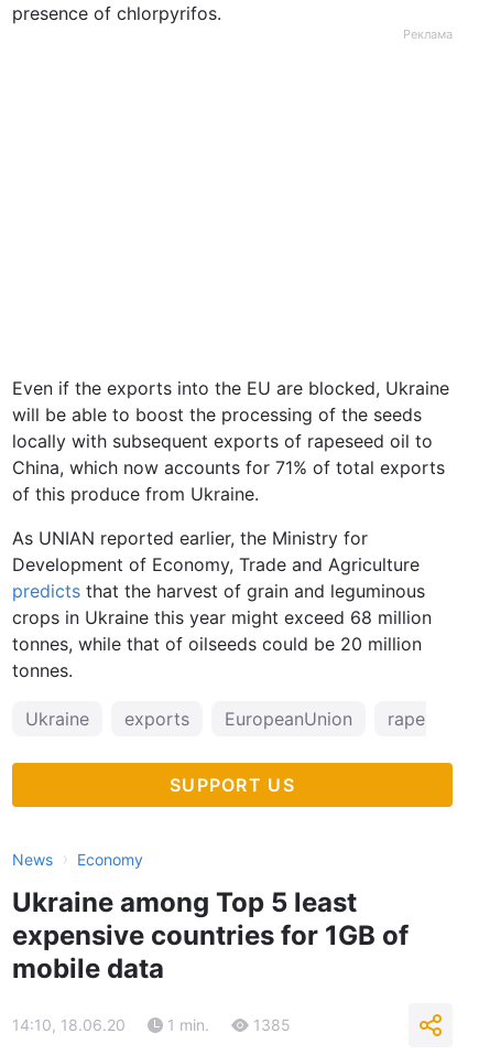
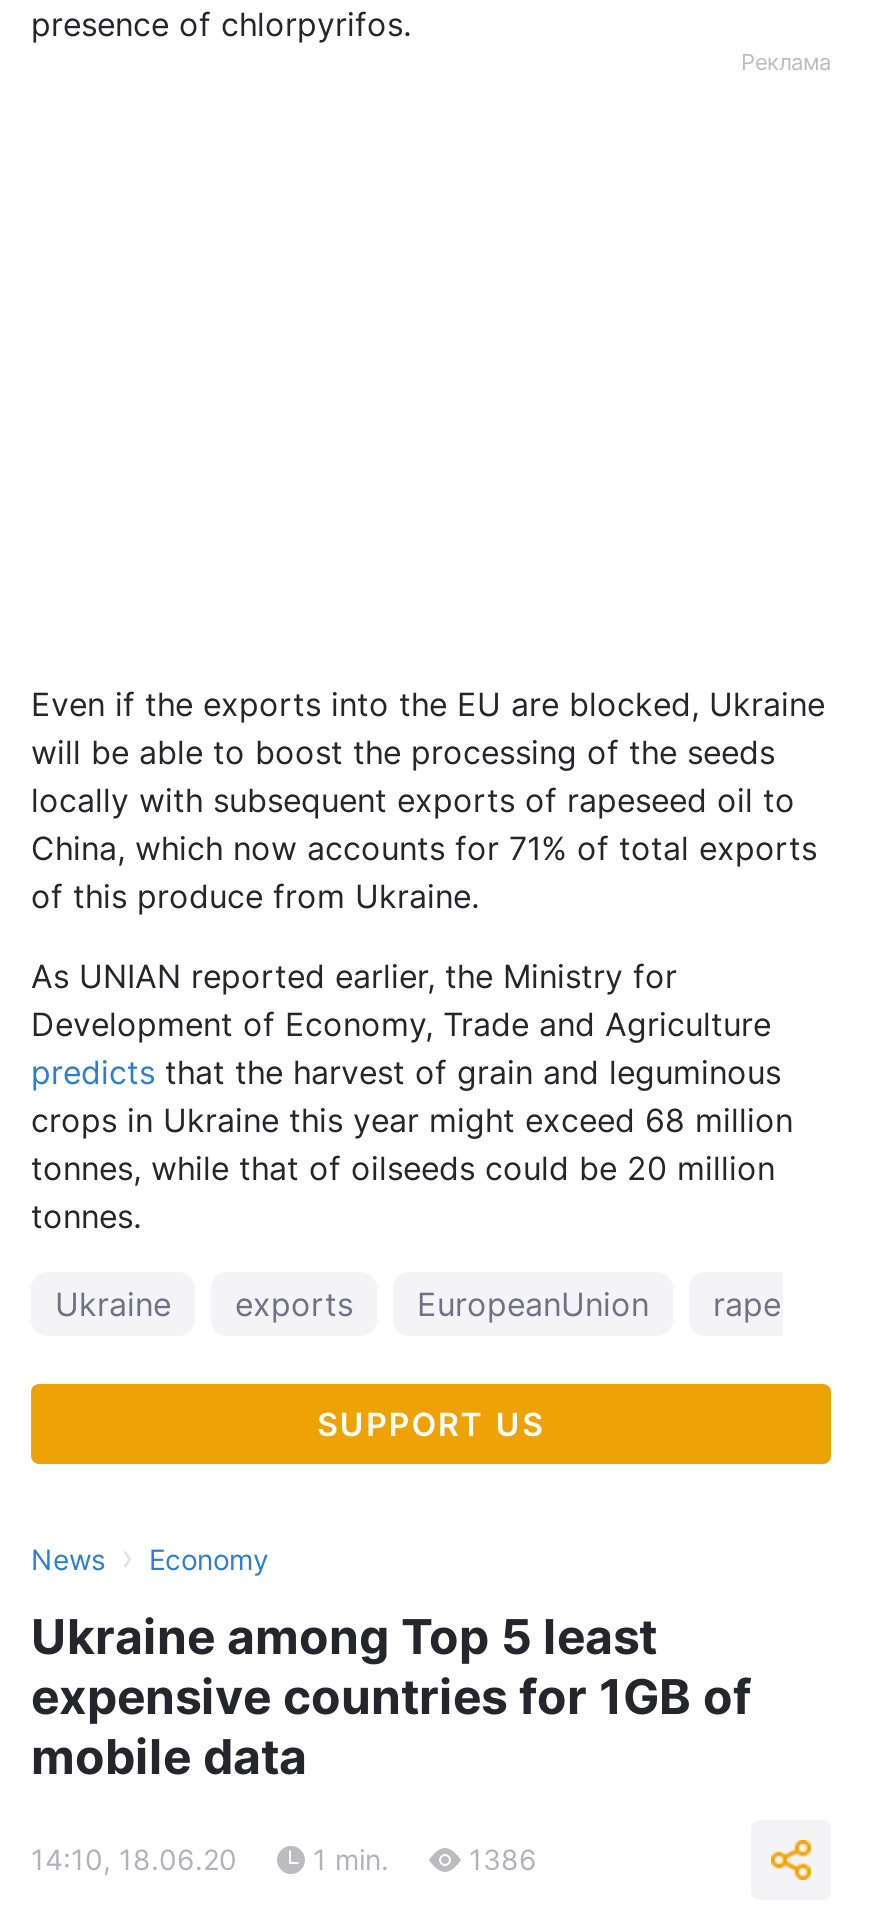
[253,1015,291,1034] 1385 -> [469,1842,537,1876] 1386

